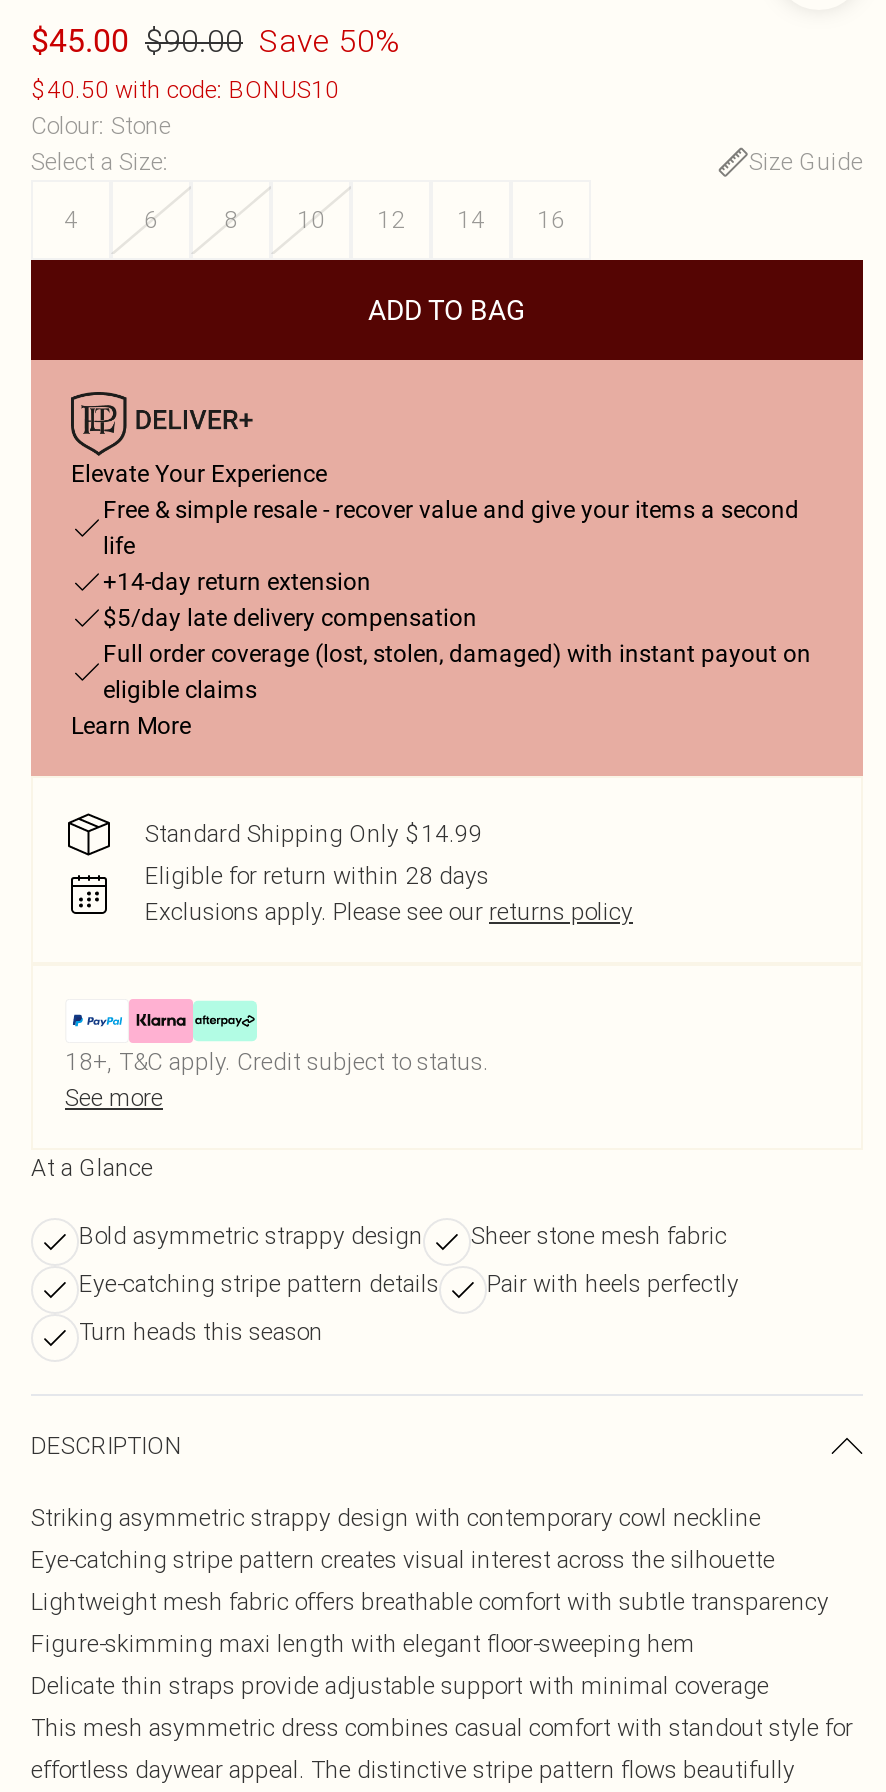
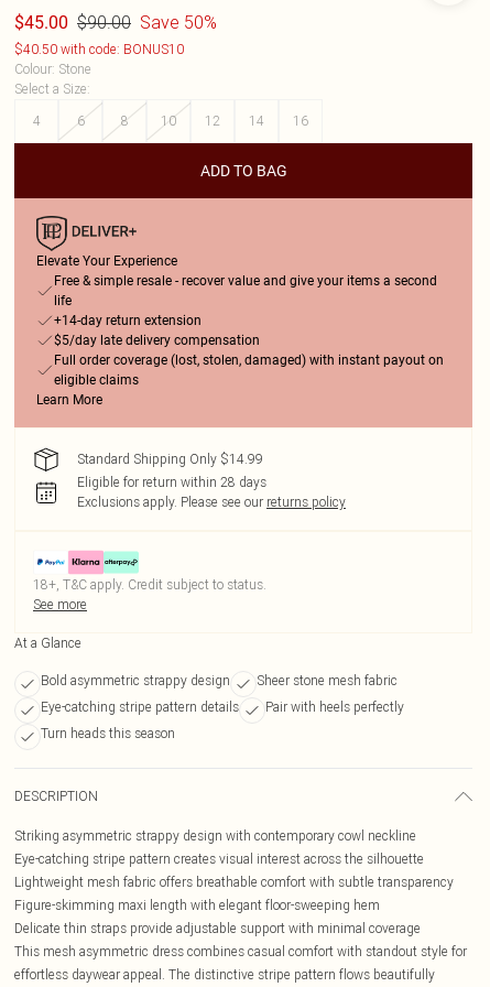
[749,146,863,176] Size Guide -> none

